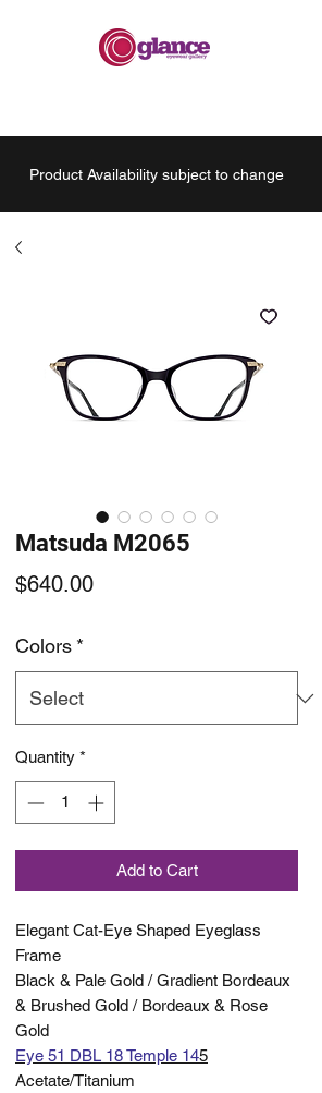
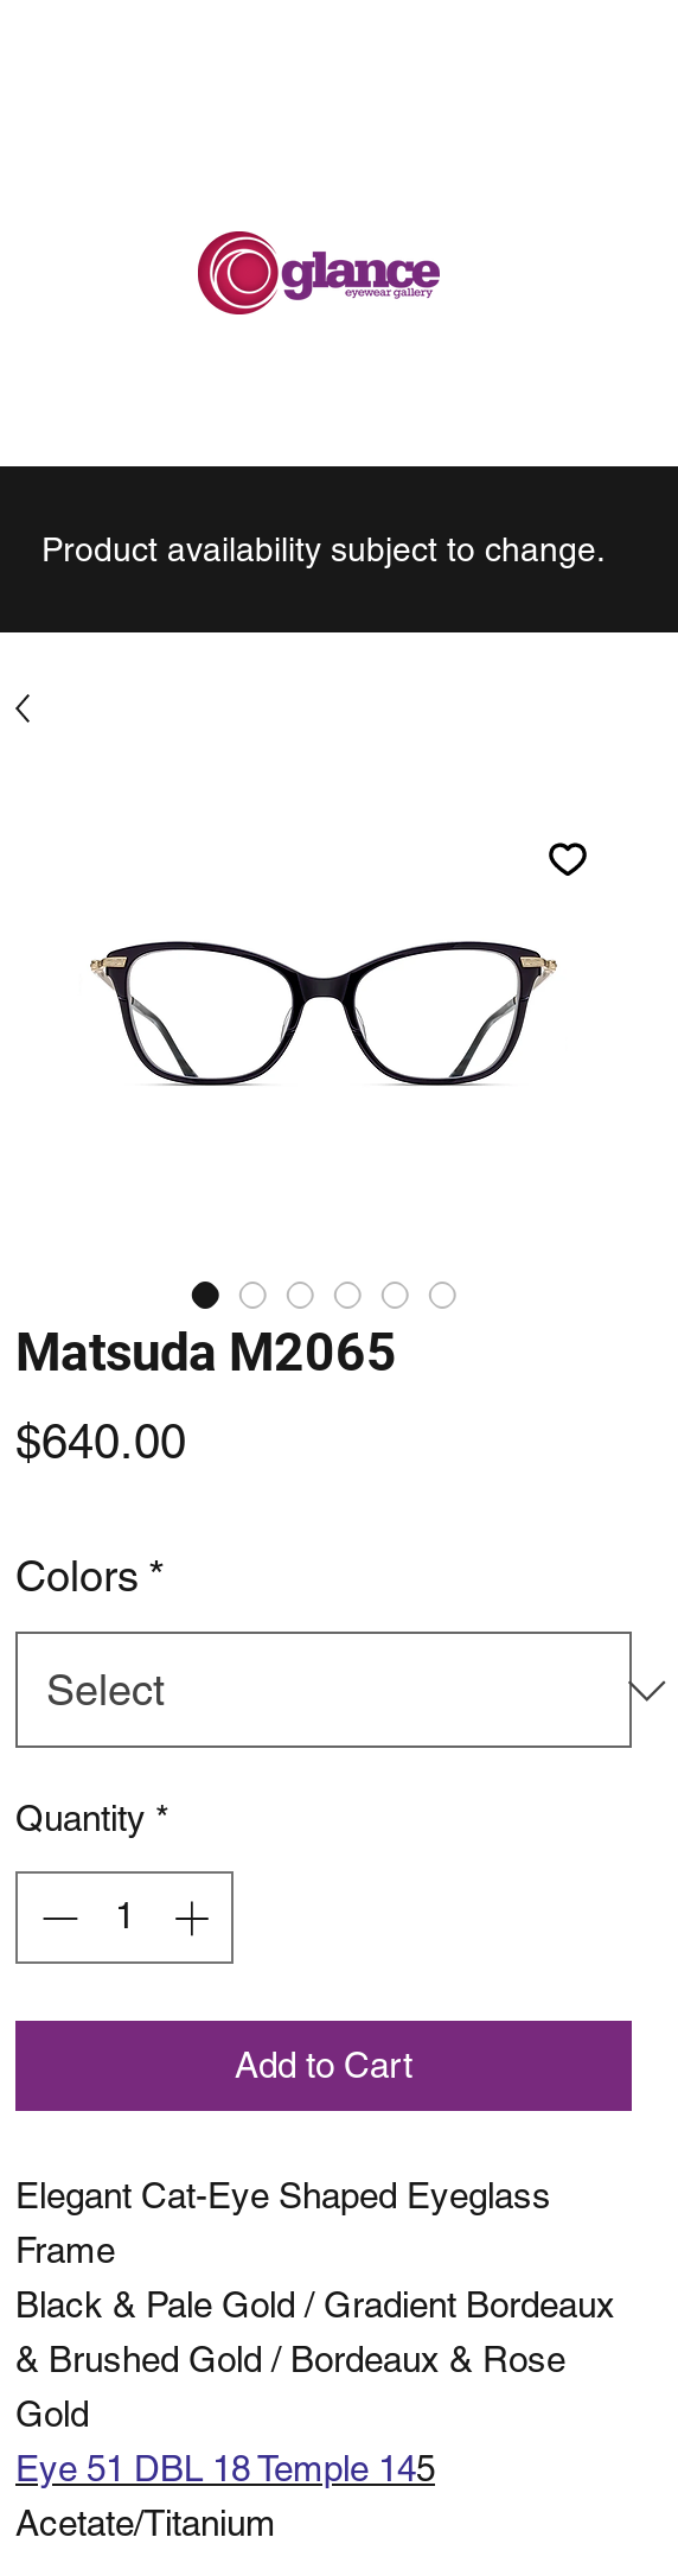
[29,166,284,183] Product Availability subject to change -> [41,530,606,568] Product availability subject to change.

